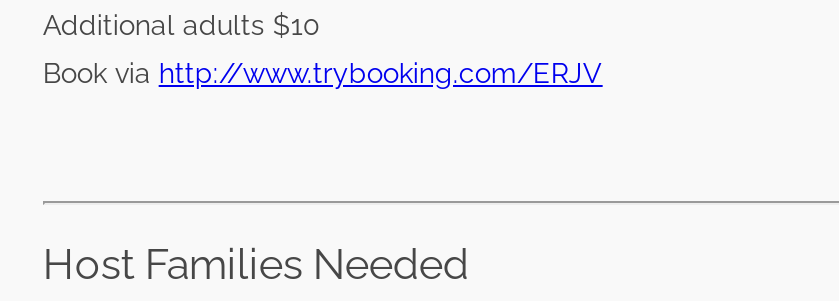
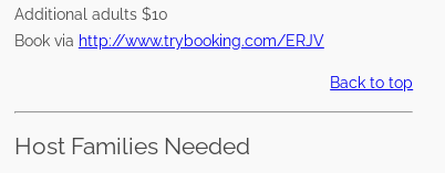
none -> [330,74,413,91] Back to top

